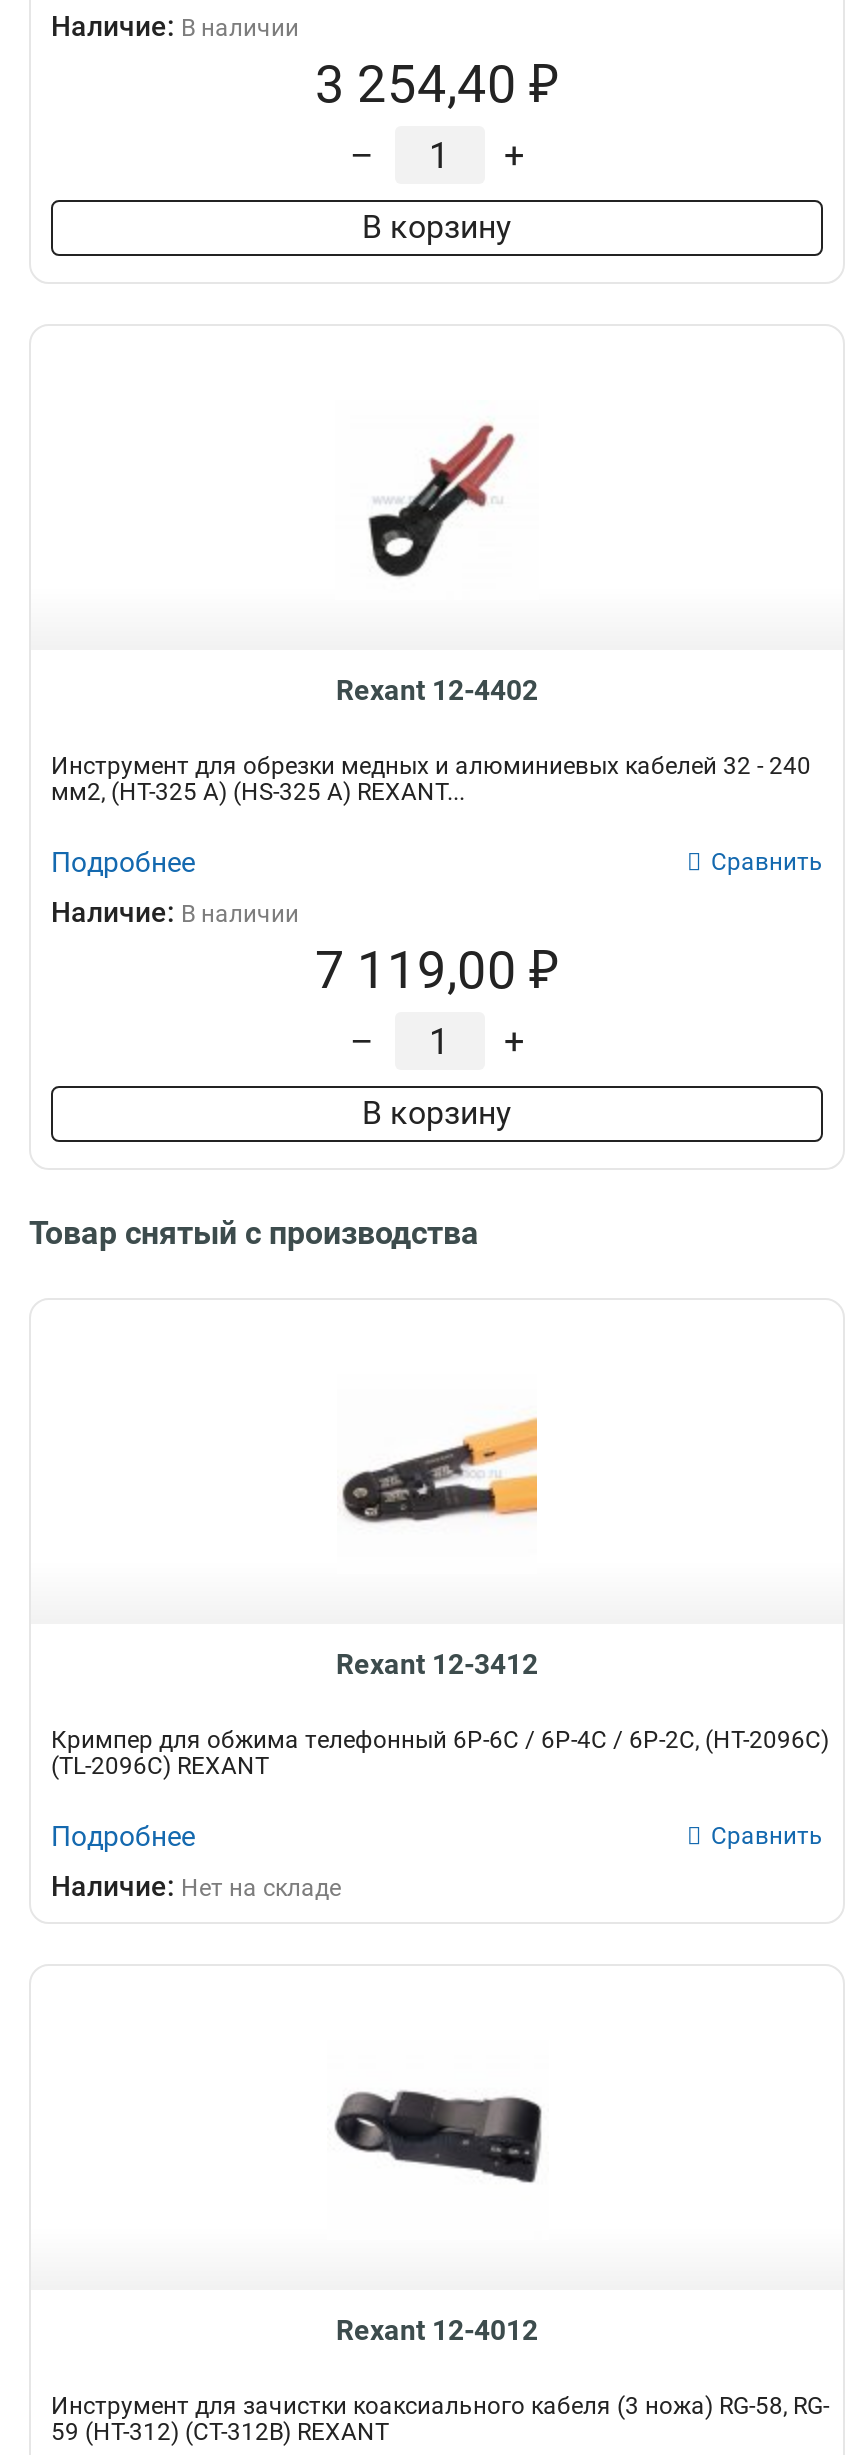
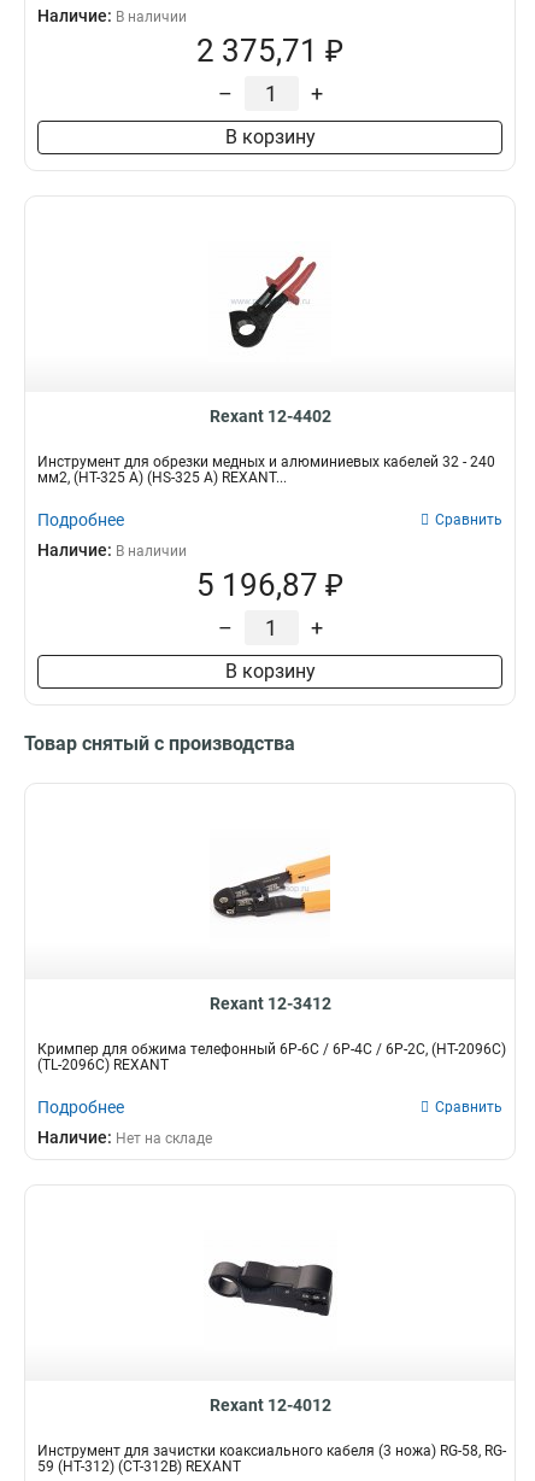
[315,54,559,114] 3 254,40 ₽ -> [196,33,343,69] 2 375,71 ₽
[315,940,559,1000] 7 119,00 ₽ -> [196,567,343,603] 5 196,87 ₽

